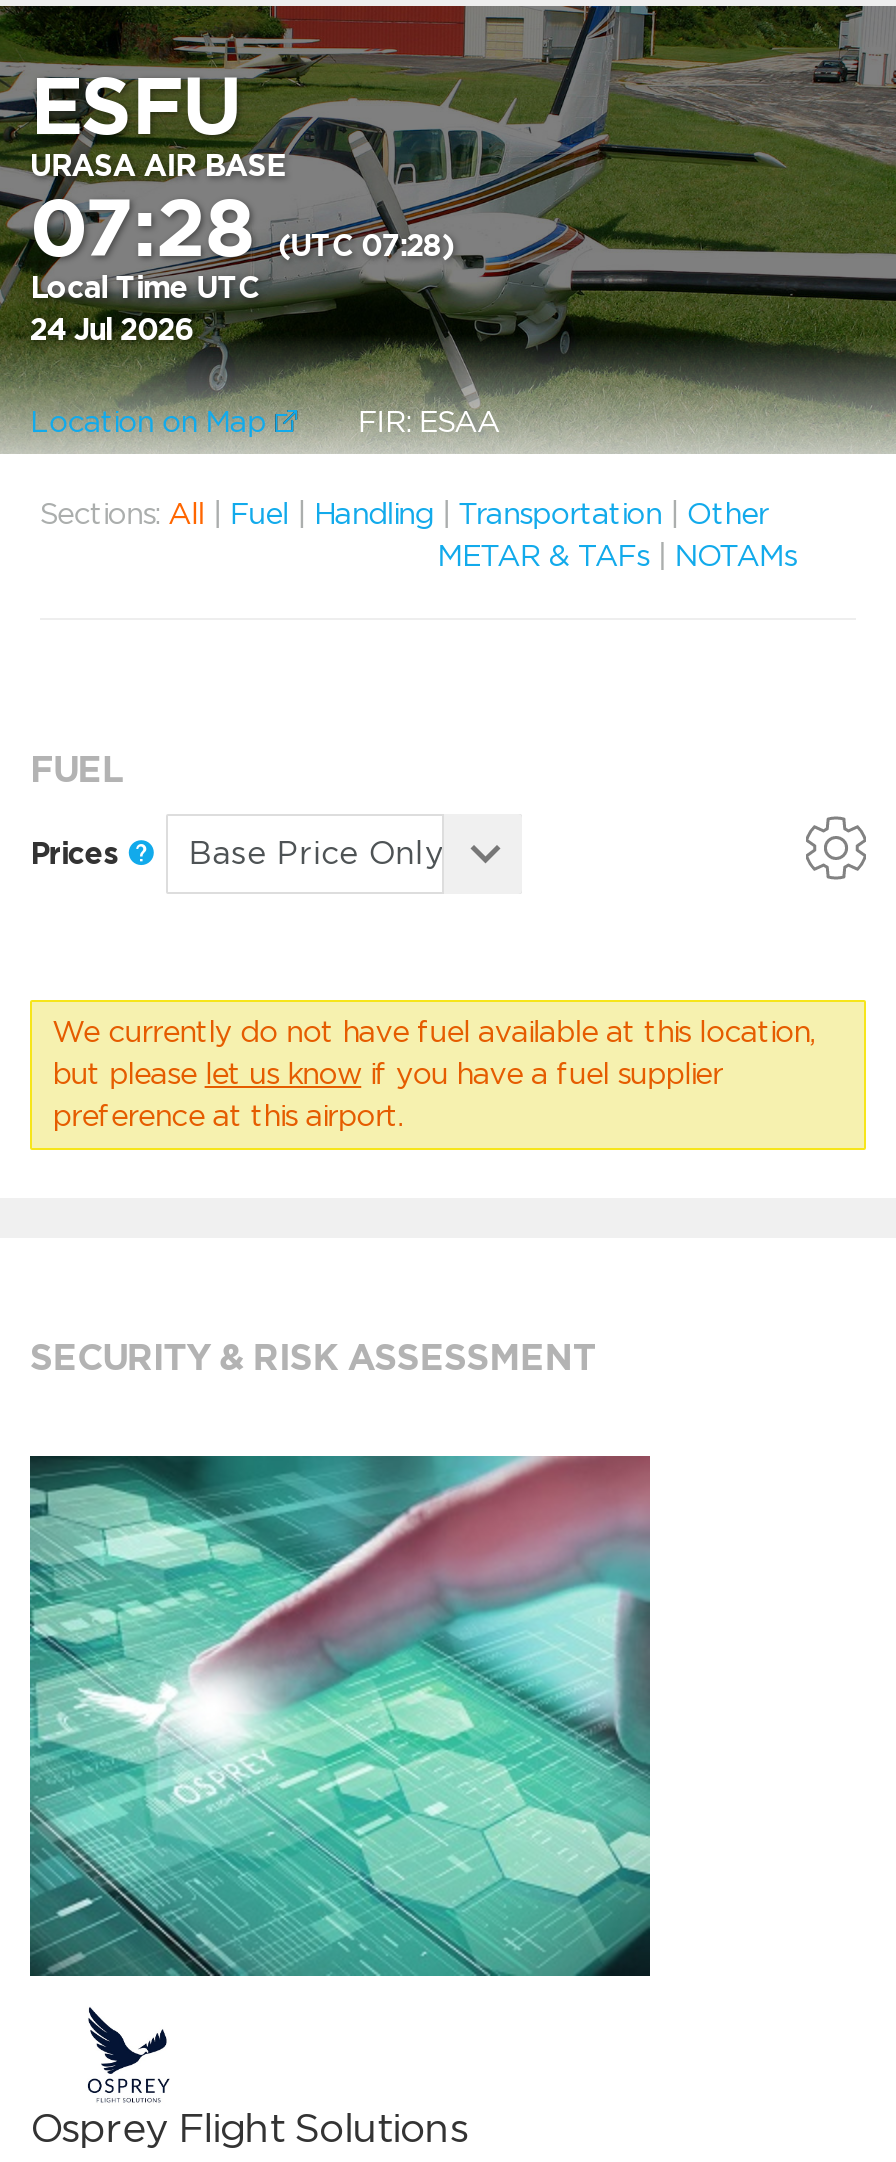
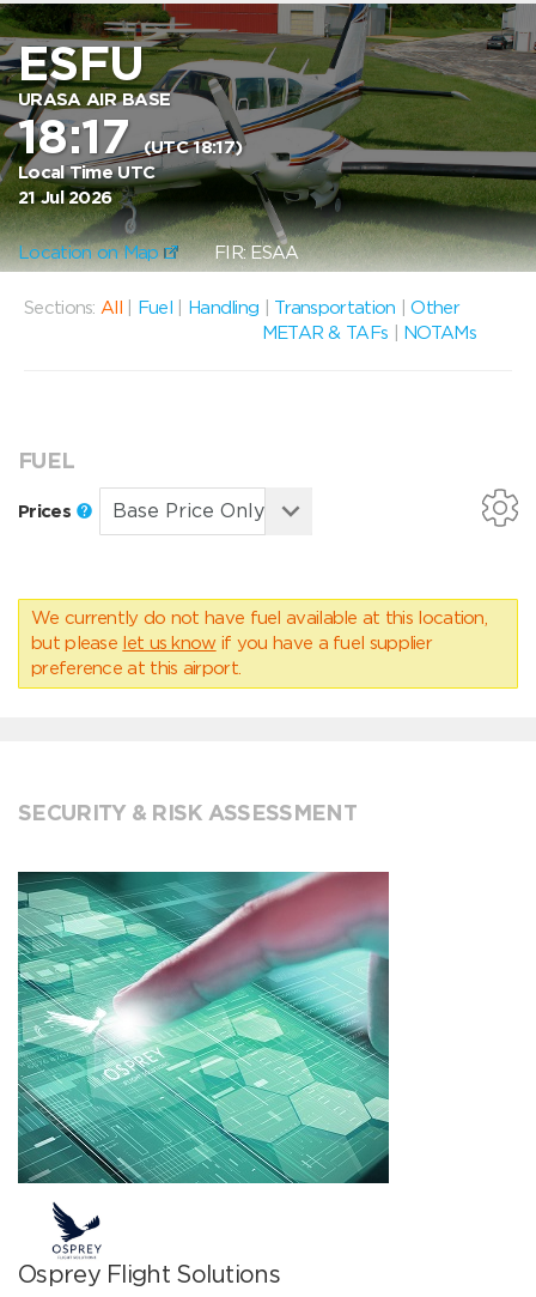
[30,180,454,276] 07:28 (UTC 07:28) -> [18,108,242,165] 18:17 (UTC 18:17)
[30,312,193,348] 24 Jul 2026 -> [18,187,112,208] 21 Jul 2026

